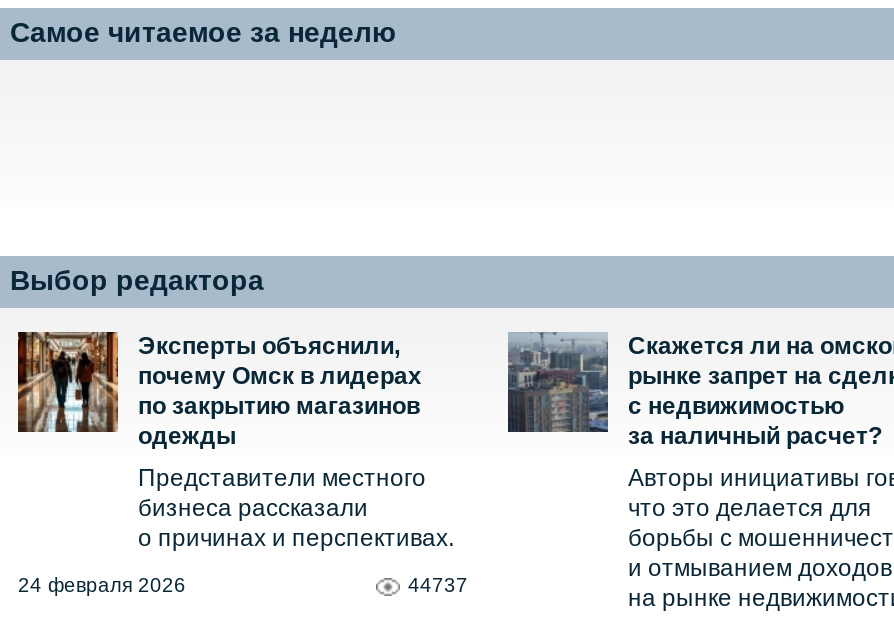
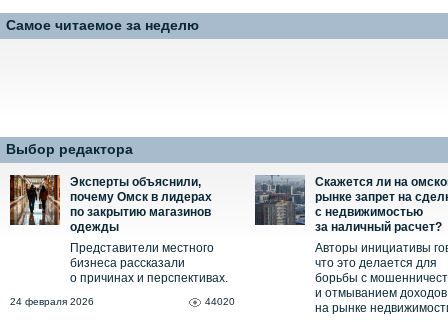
[408,574,468,596] 44737 -> [205,296,235,307] 44020

